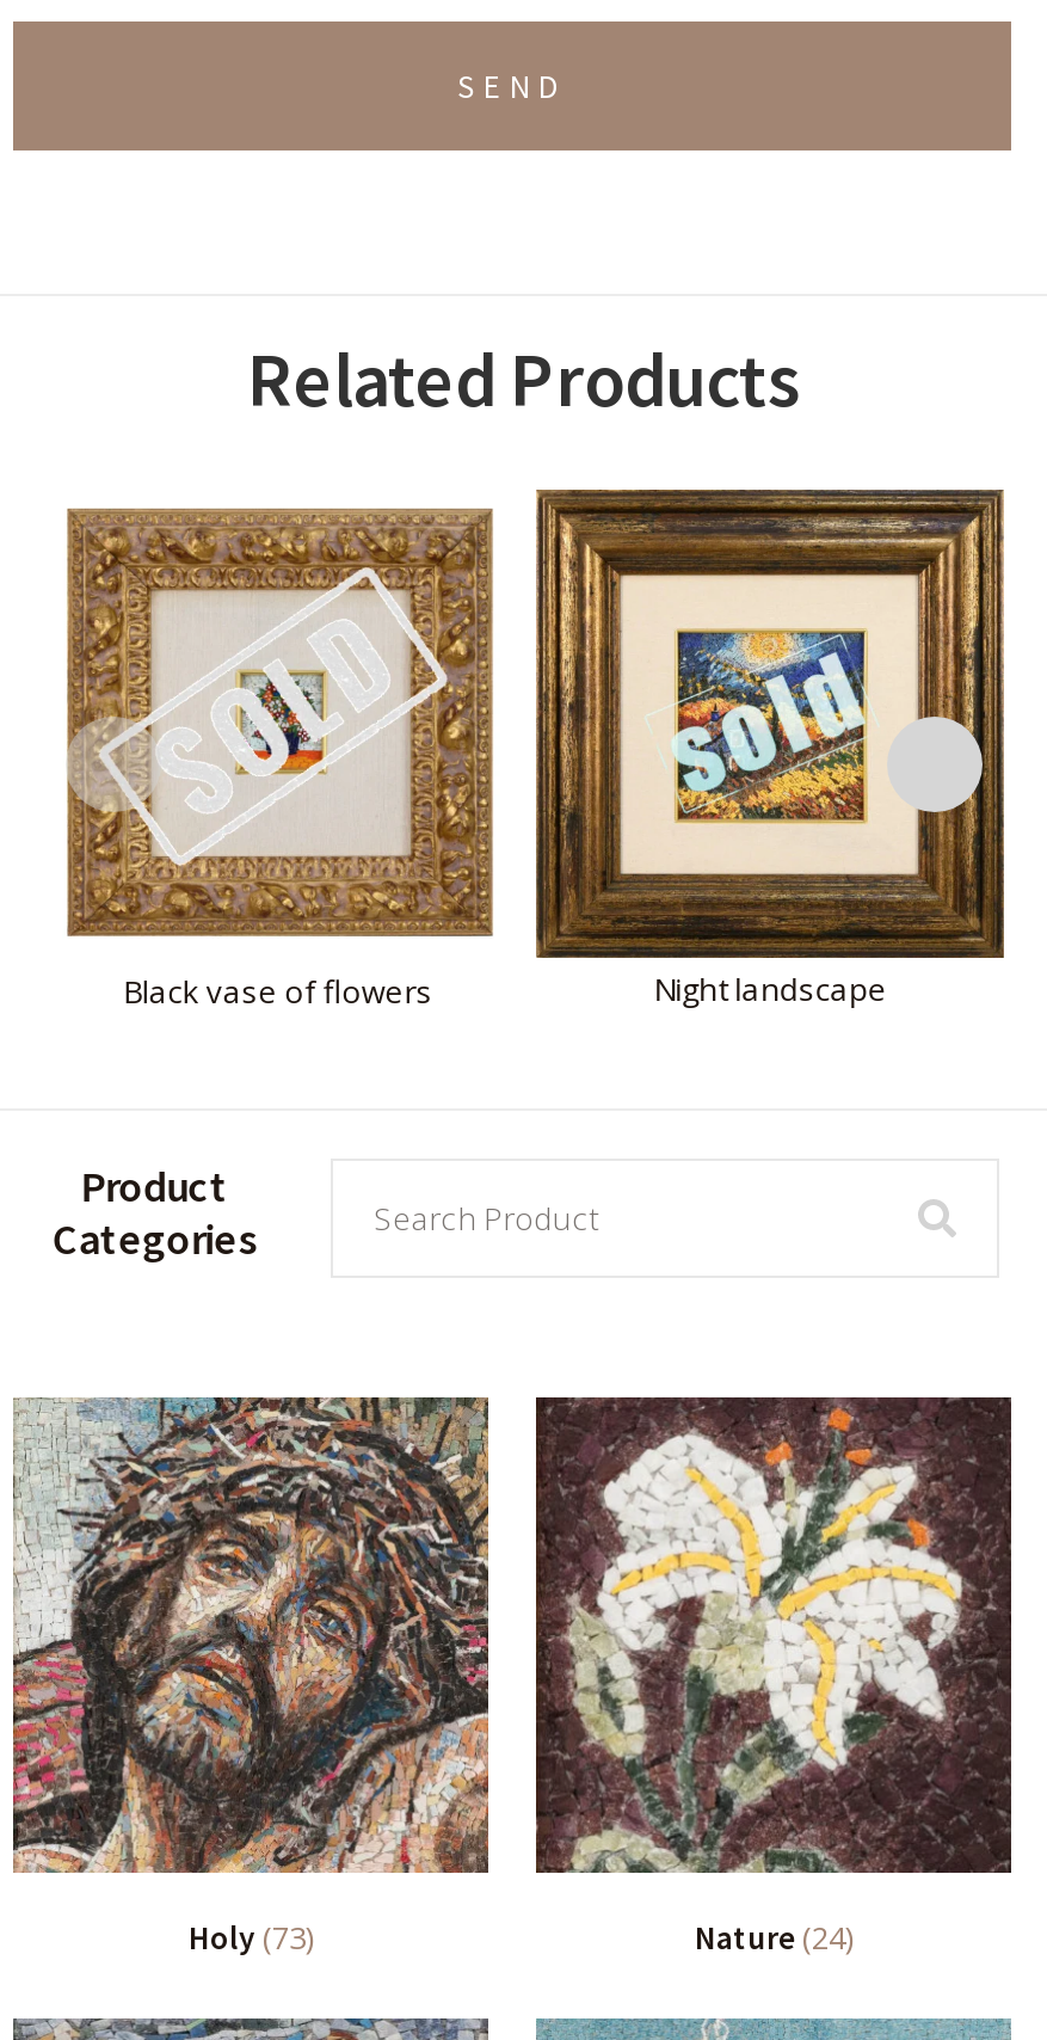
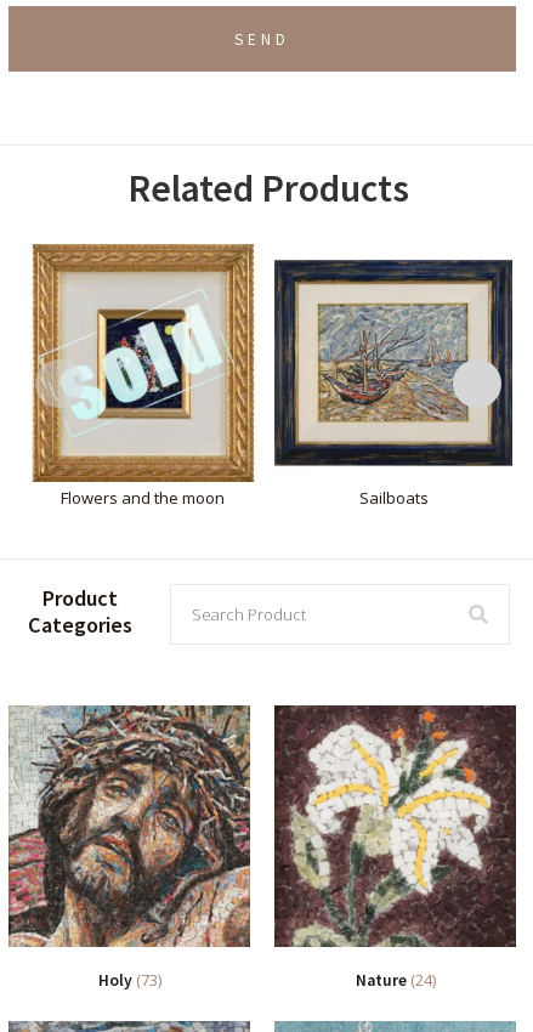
[61,490,887,1012] [image] | Black vase of flowers | Night landscape -> [32,243,428,509] [image] | Flowers and the moon | Sailboats
[534,487,1006,960] [image] -> [273,244,514,482] [image]

